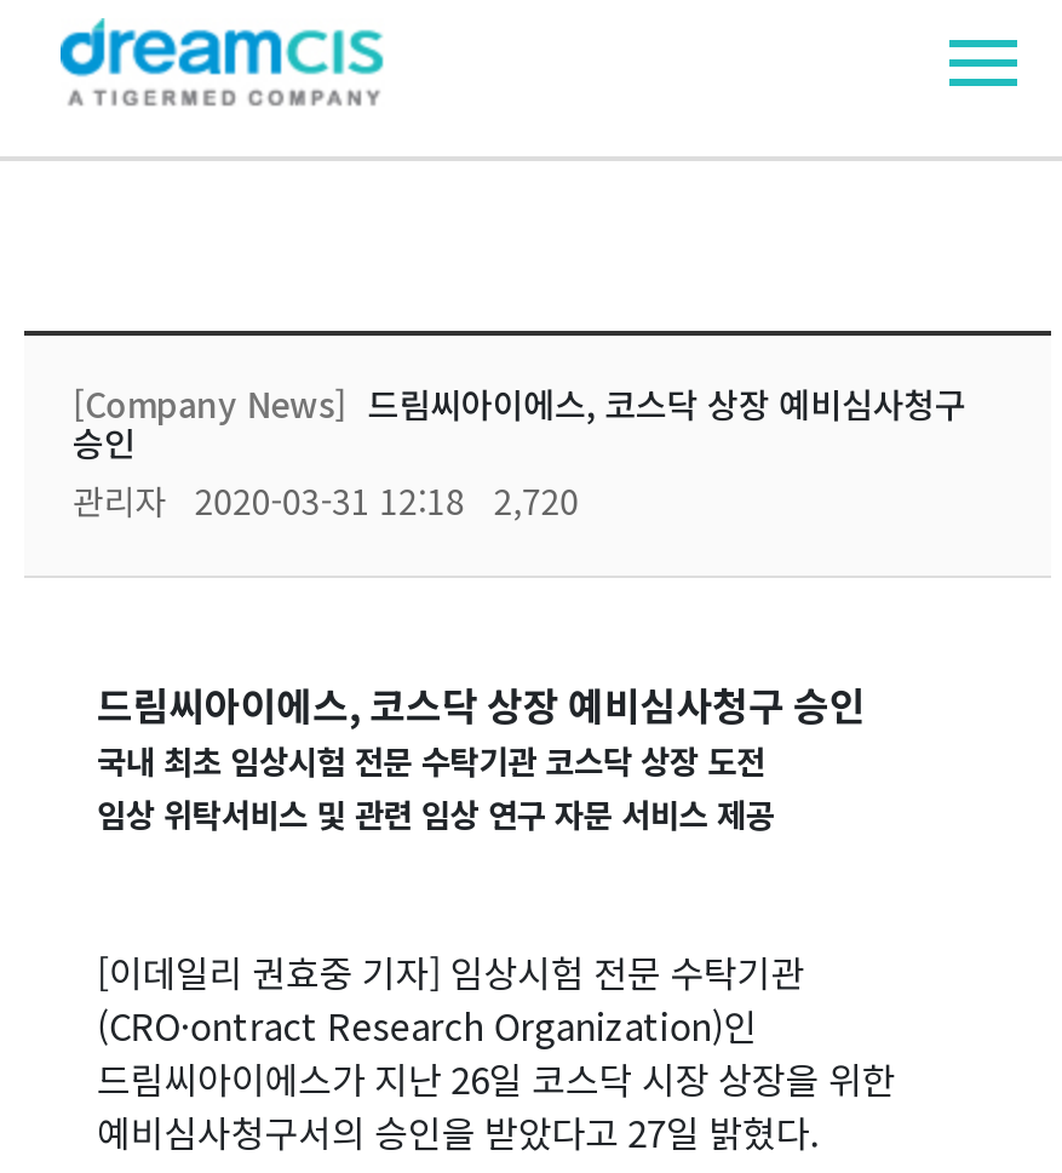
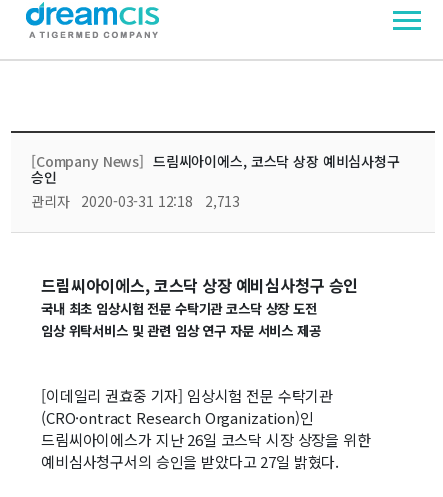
[73,476,579,525] 관리자 2020-03-31 12:18 2,720 -> [31,191,240,211] 관리자 2020-03-31 12:18 2,713

